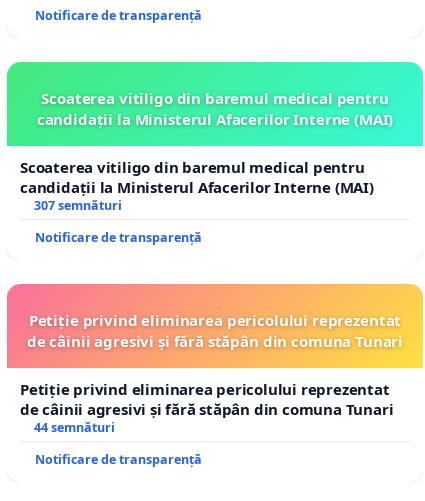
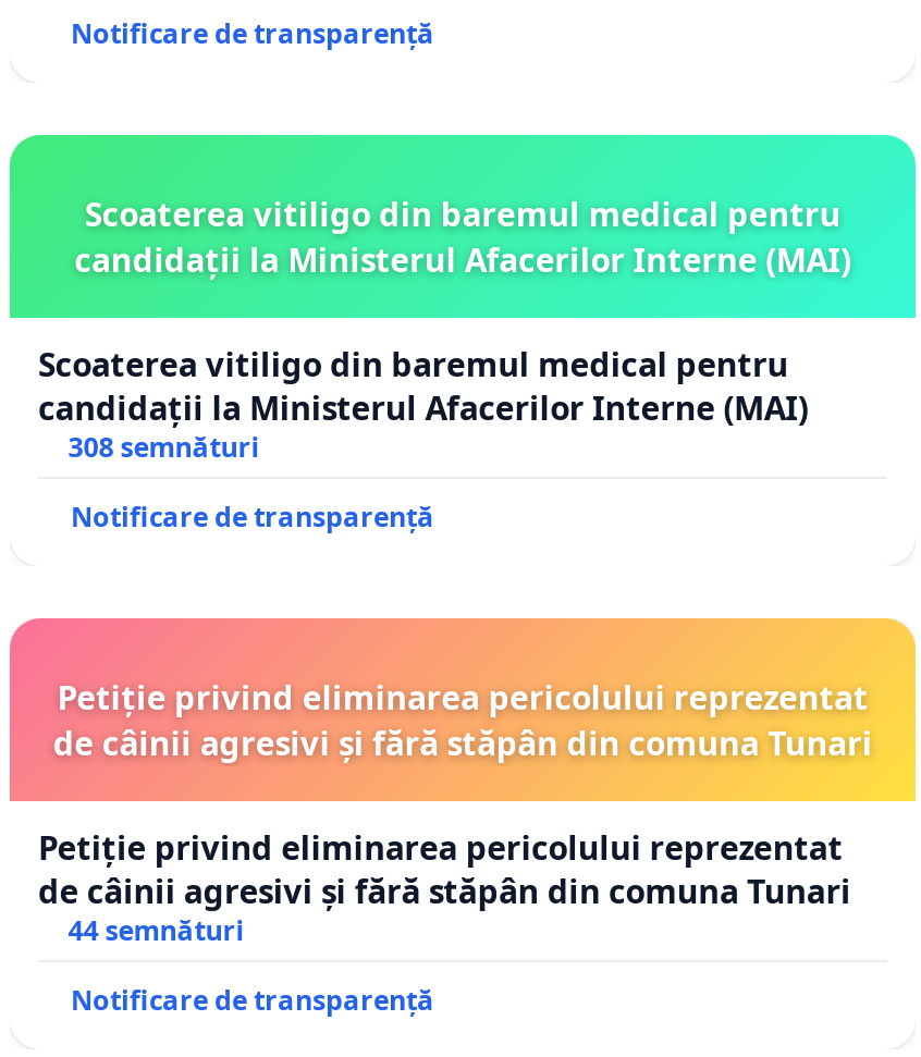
[34,197,122,214] 307 semnături -> [68,430,260,467] 308 semnături

